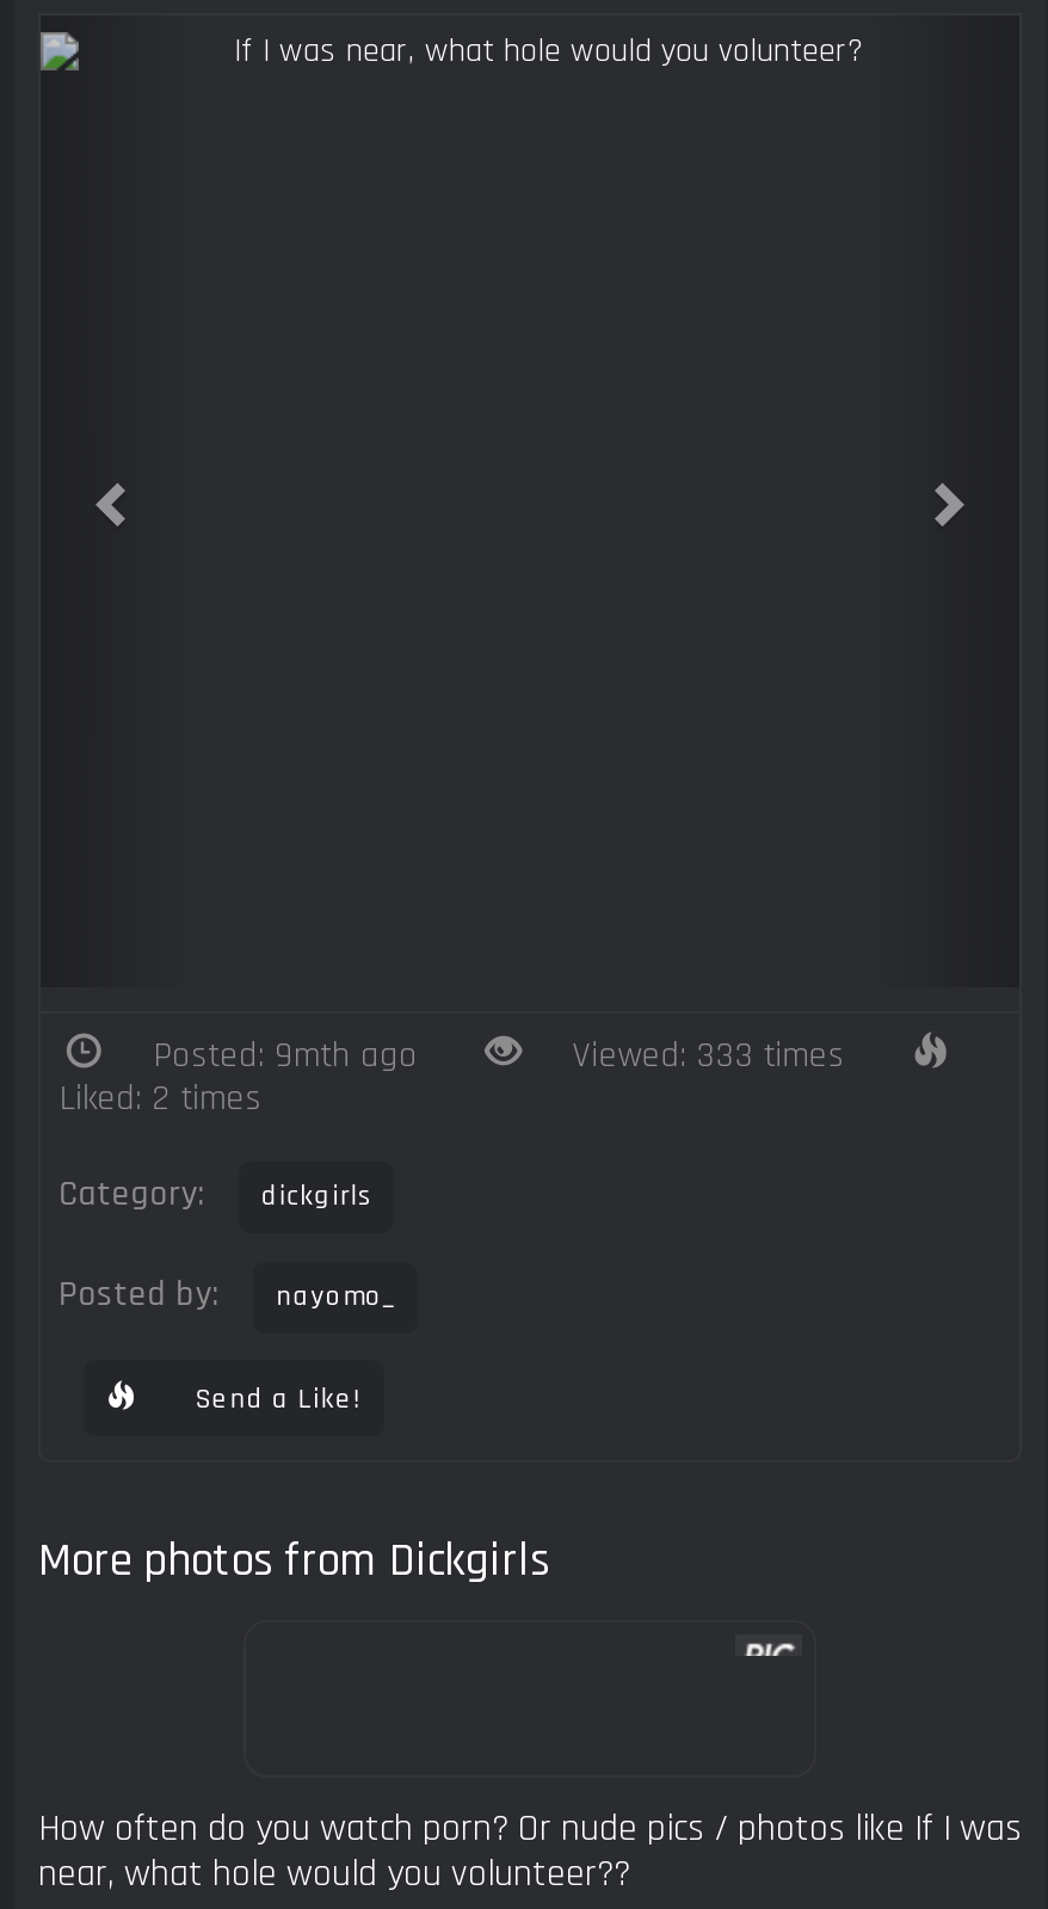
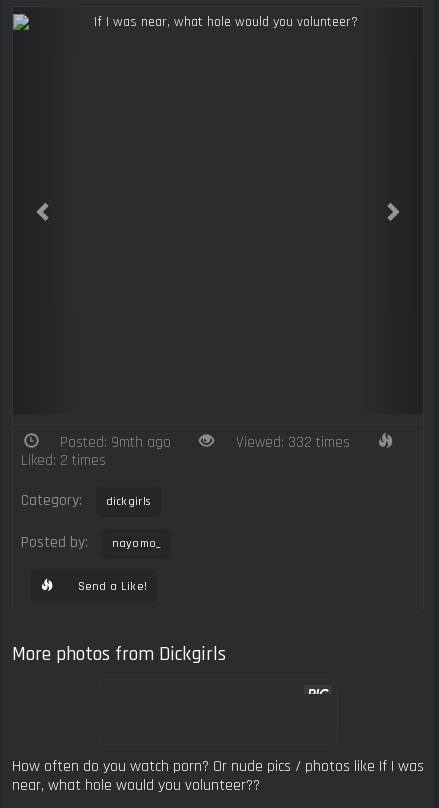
[572,1033,845,1078] Viewed: 333 times -> [236,433,350,452] Viewed: 332 times

